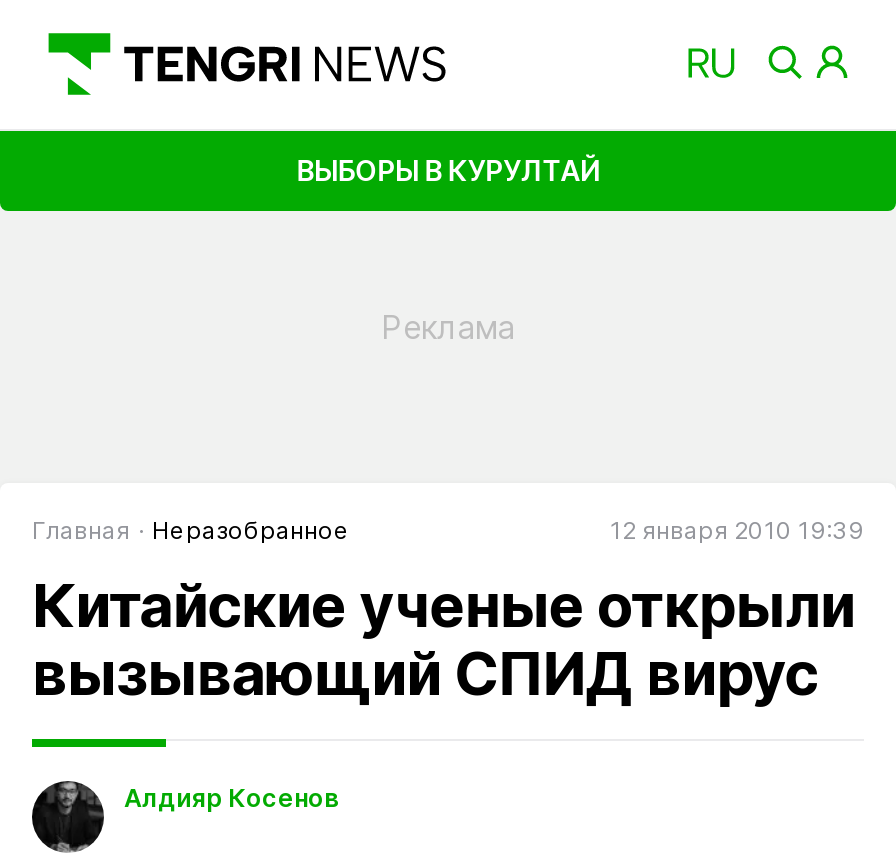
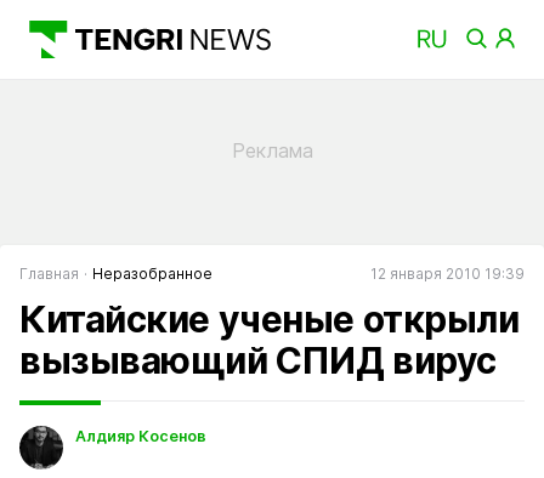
[296,152,600,186] ВЫБОРЫ В КУРУЛТАЙ -> none

